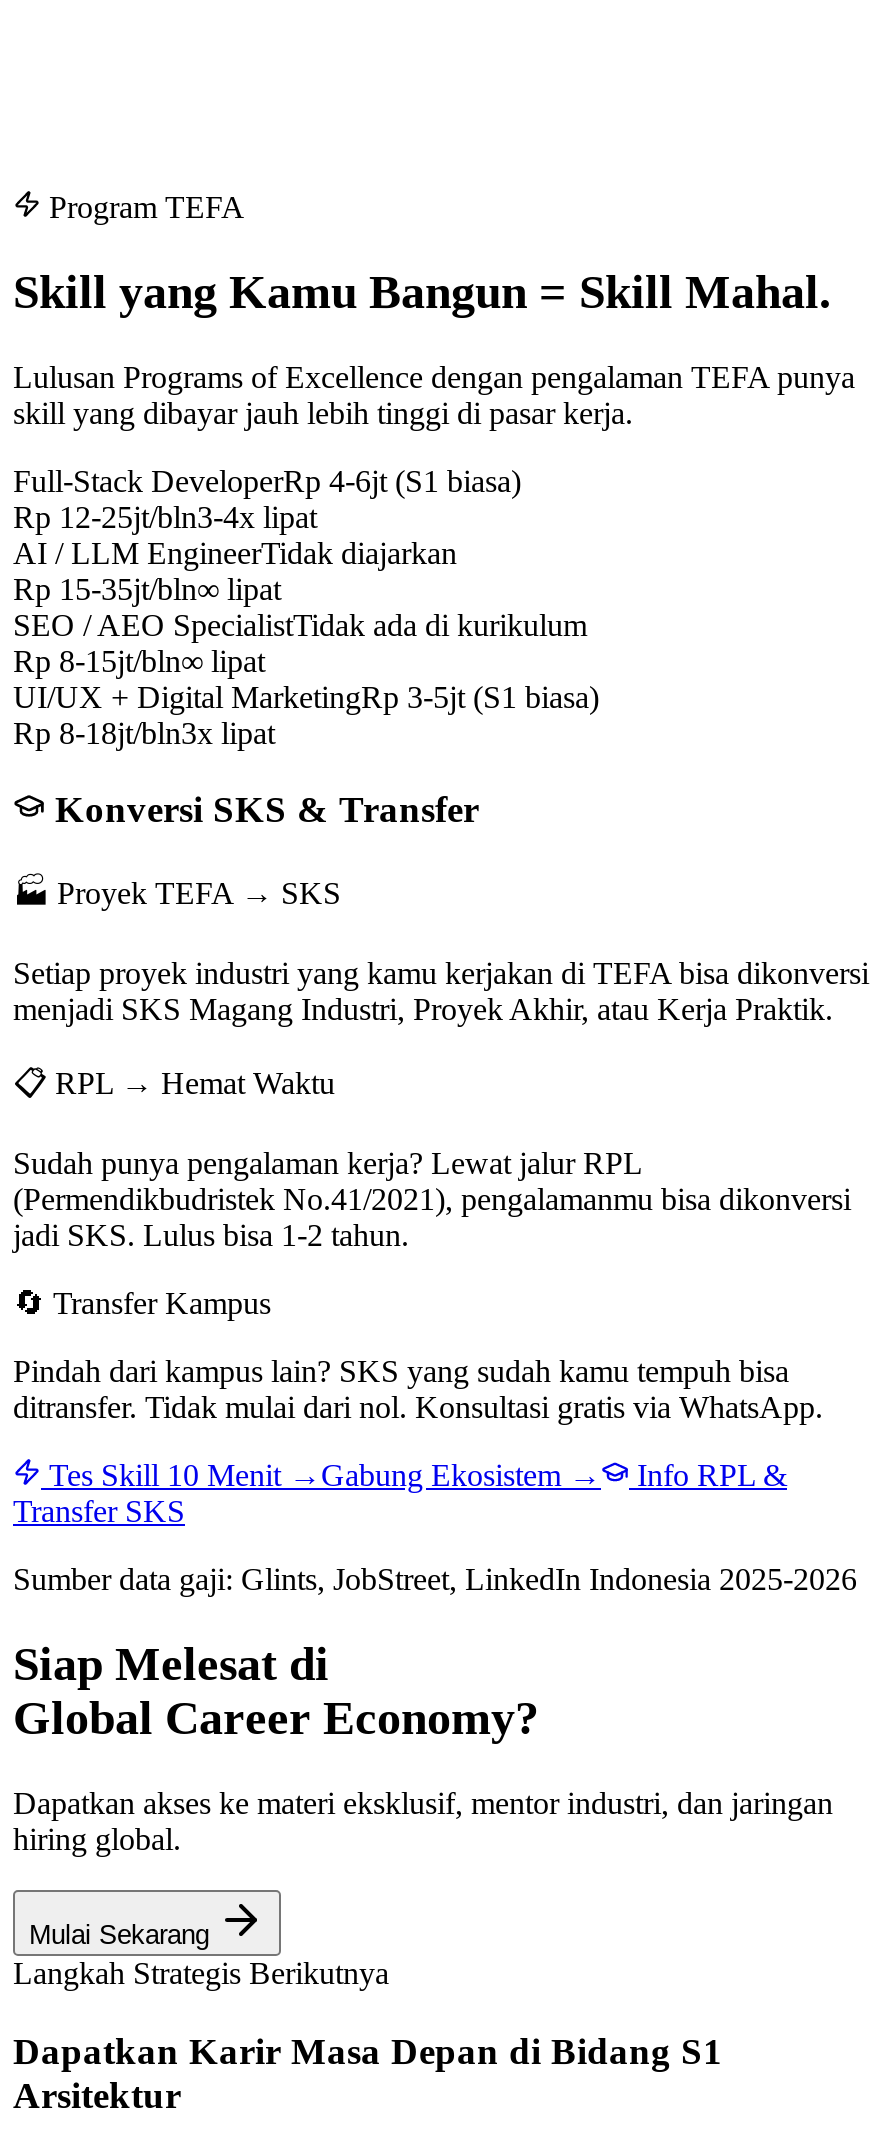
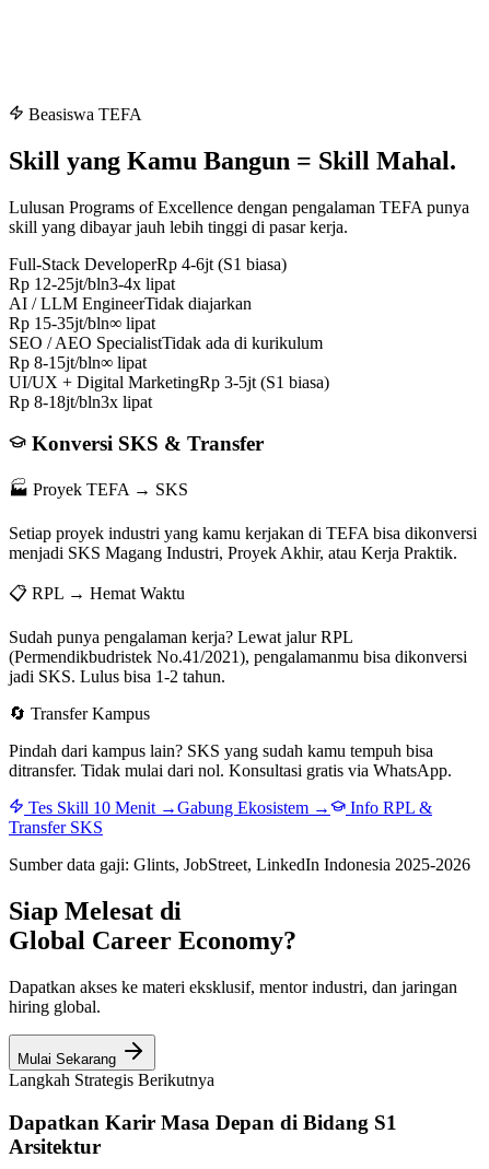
[41,190,245,224] Program TEFA -> [24,105,142,123] Beasiswa TEFA

